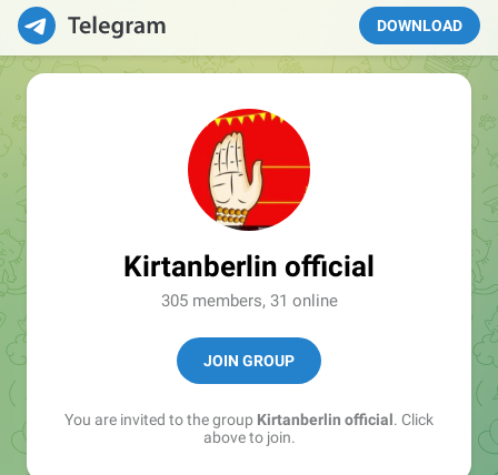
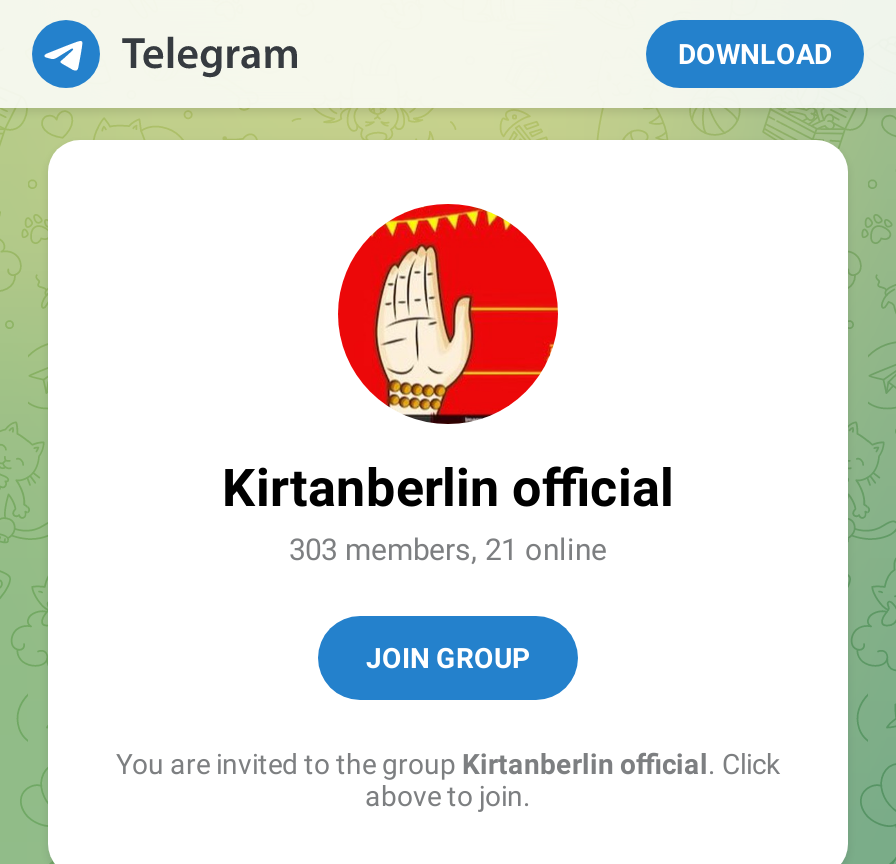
[161,291,337,311] 305 members, 31 online -> [289,532,607,568] 303 members, 21 online

